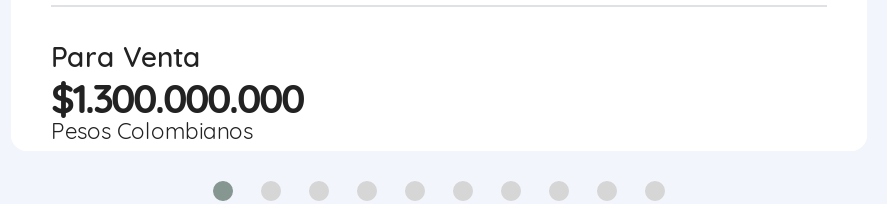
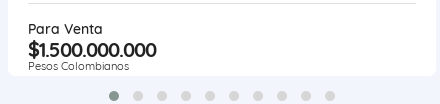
[51,73,303,123] $1.300.000.000 -> [28,37,156,62] $1.500.000.000

